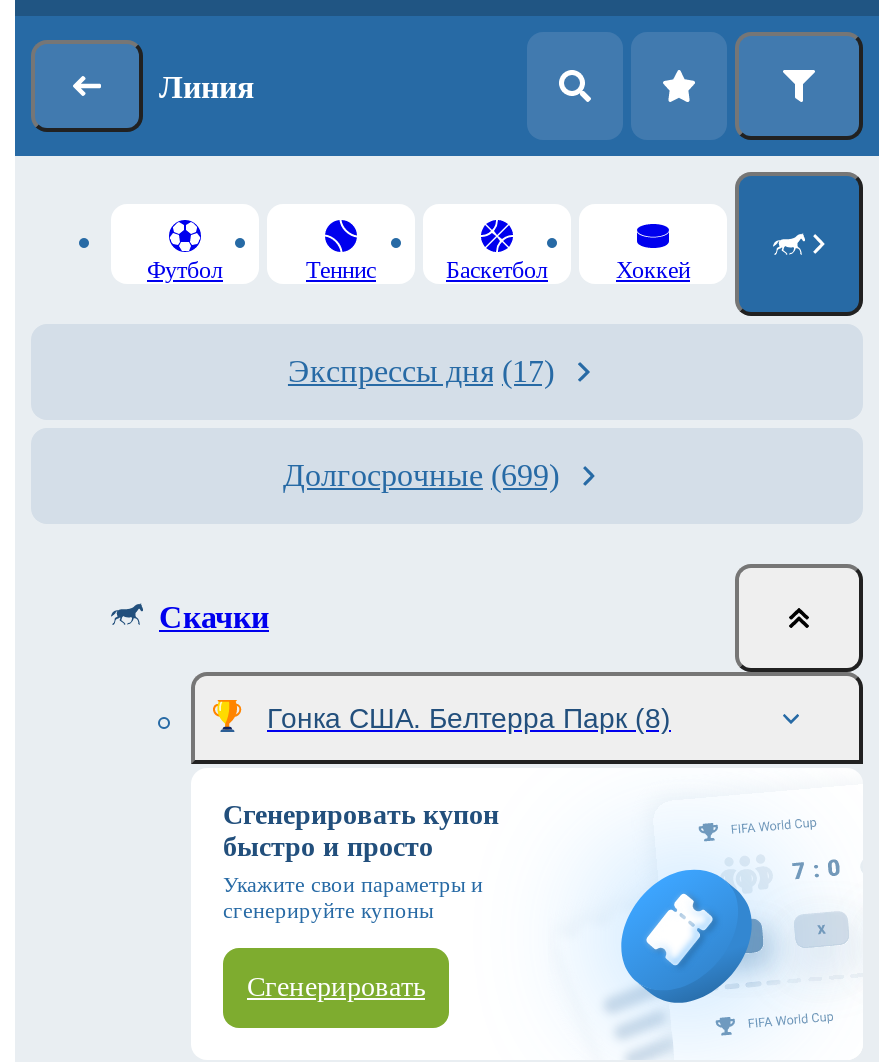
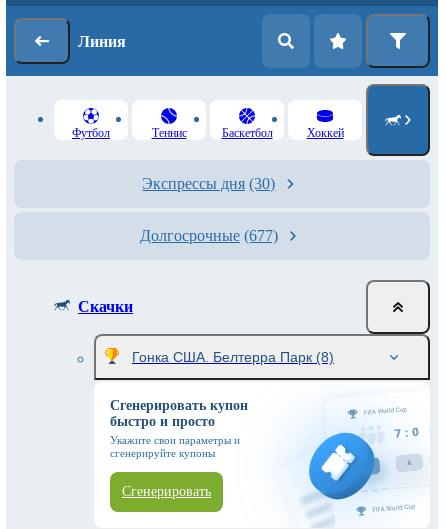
[288,354,554,388] Экспрессы дня (17) -> [142,175,275,192] Экспрессы дня (30)
[283,458,559,492] Долгосрочные (699) -> [140,227,278,244] Долгосрочные (677)

